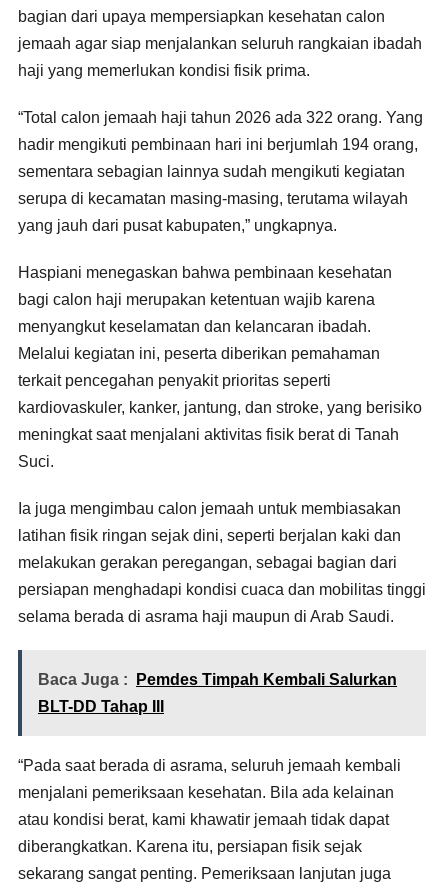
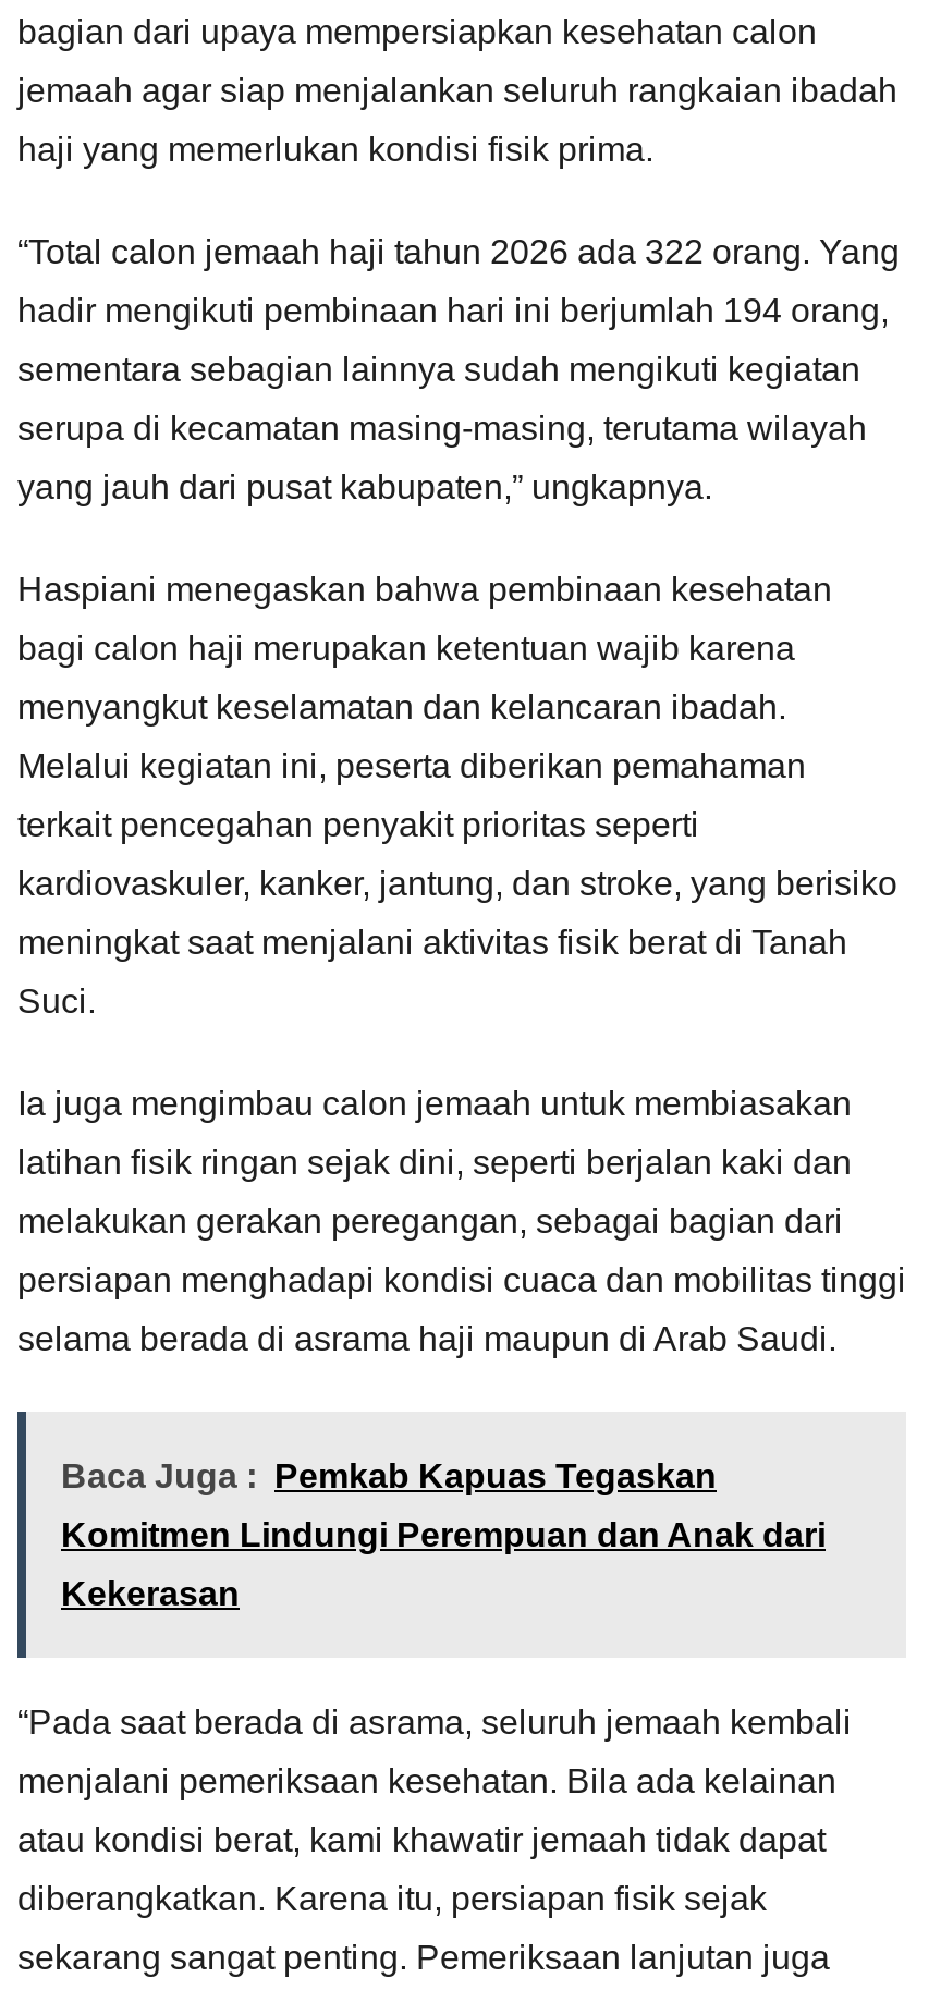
[38,671,397,715] Baca Juga : Pemdes Timpah Kembali Salurkan | BLT-DD Tahap III -> [61,1458,826,1613] Baca Juga : Pemkab Kapuas Tegaskan | Komitmen Lindungi Perempuan dan Anak dari | Kekerasan

